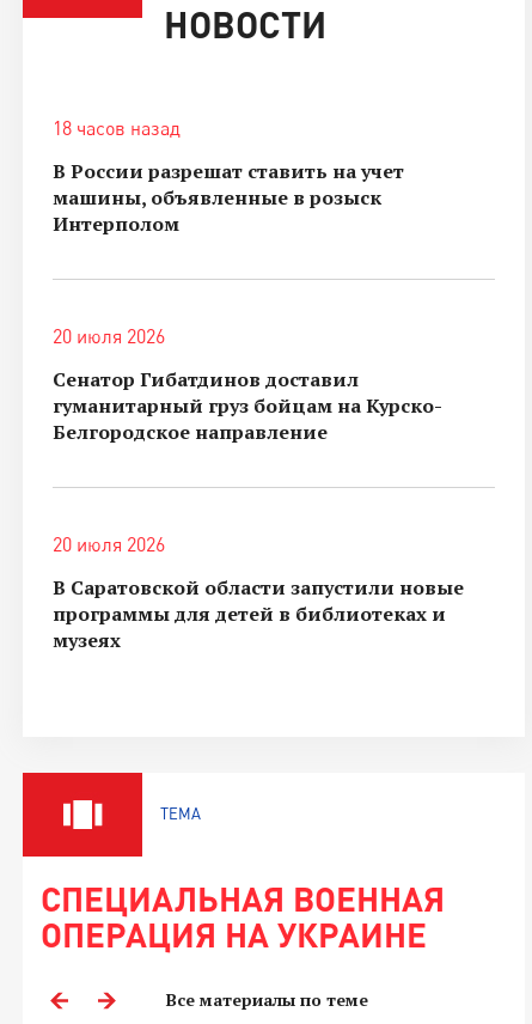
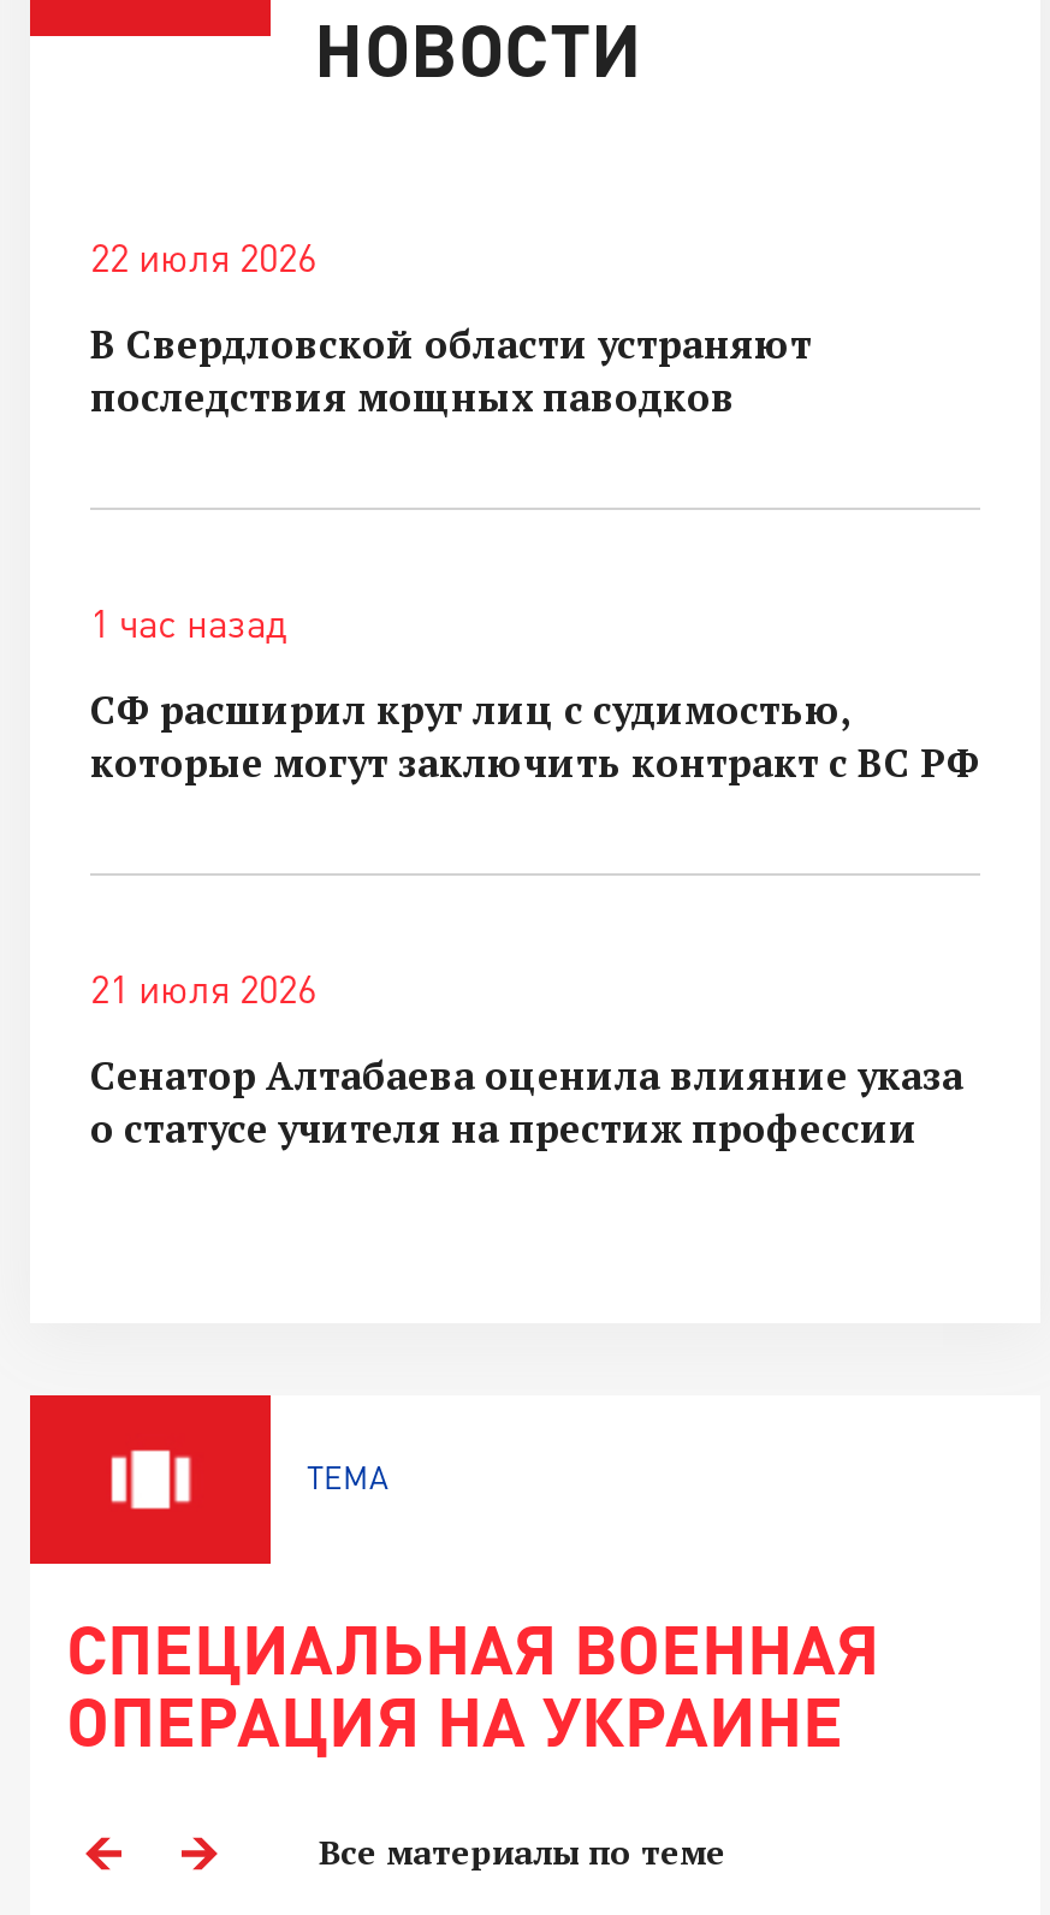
[53,116,181,140] 18 часов назад -> [90,233,316,281] 22 июля 2026
[53,158,404,237] В России разрешат ставить на учет | машины, объявленные в розыск | Интерполом -> [90,318,812,423] В Свердловской области устраняют | последствия мощных паводков
[53,324,165,348] 20 июля 2026 -> [90,599,287,647] 1 час назад
[53,366,442,445] Сенатор Гибатдинов доставил | гуманитарный груз бойцам на Курско- | Белгородское направление -> [90,683,980,789] СФ расширил круг лиц с судимостью, | которые могут заключить контракт с ВС РФ
[53,532,165,556] 20 июля 2026 -> [90,965,316,1013] 21 июля 2026
[53,574,464,653] В Саратовской области запустили новые | программы для детей в библиотеках и | музеях -> [90,1049,963,1155] Сенатор Алтабаева оценила влияние указа | о статусе учителя на престиж профессии

